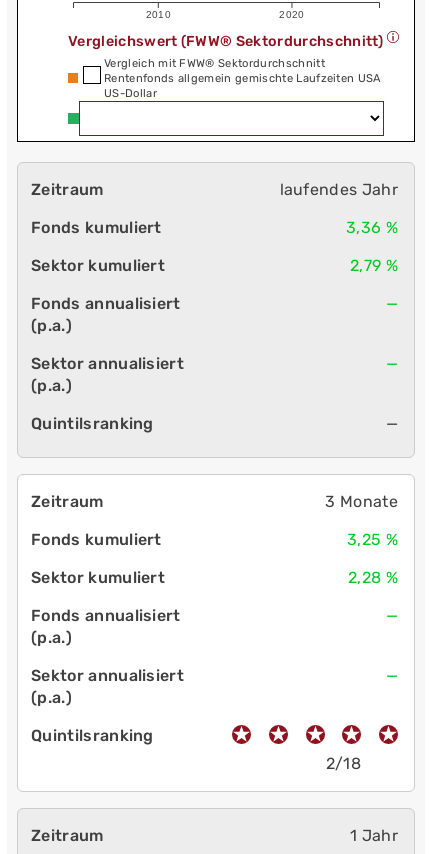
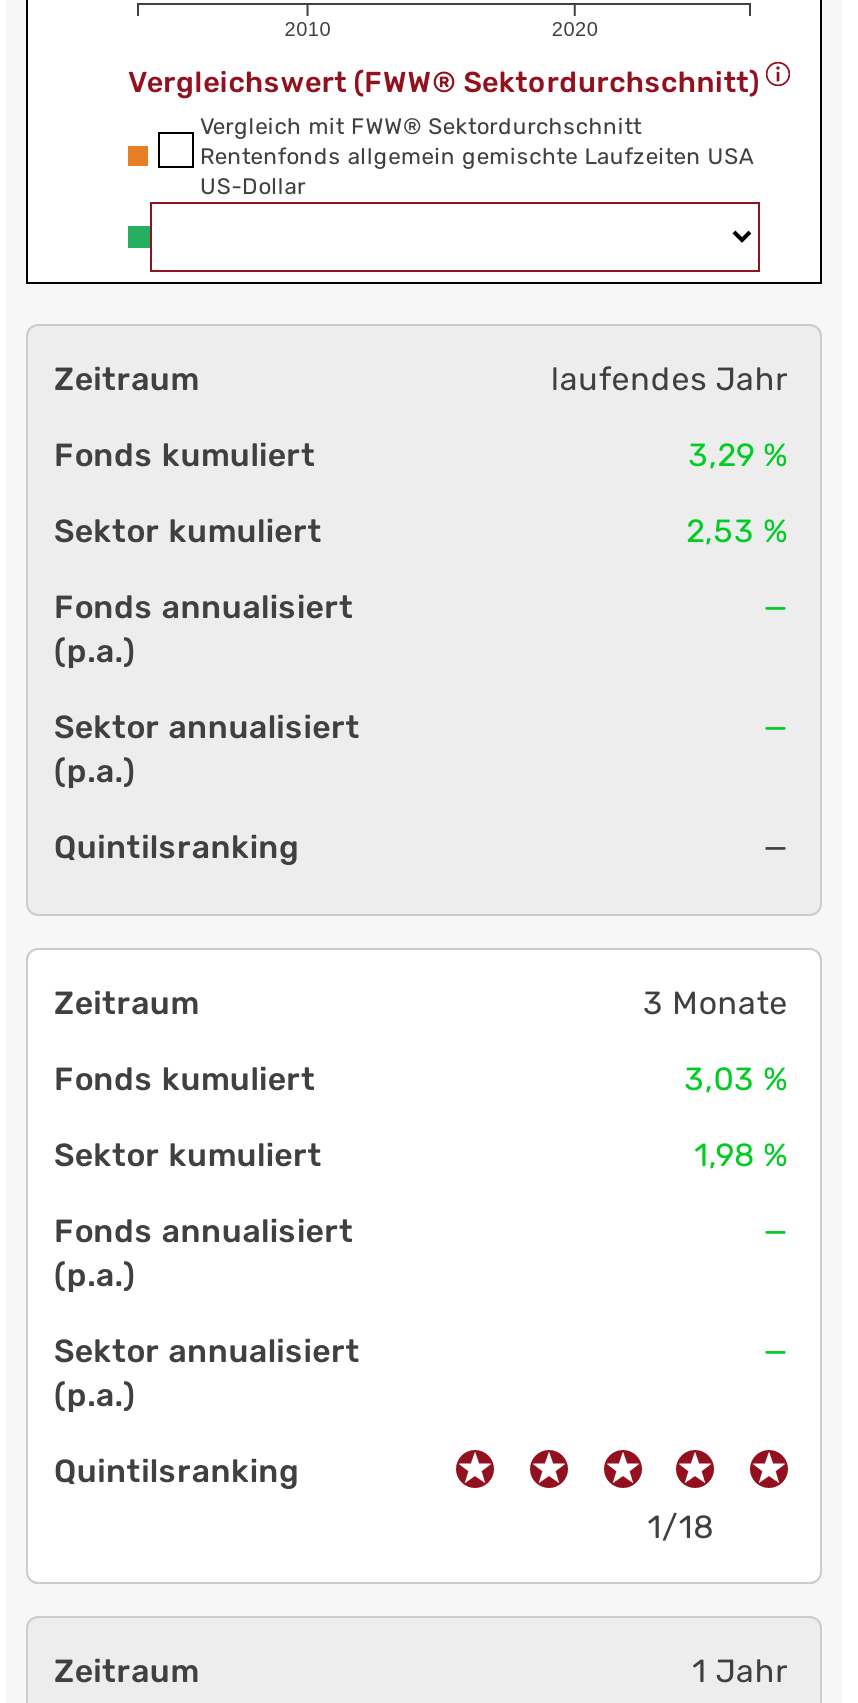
[346,218,398,237] 3,36 % -> [688,435,788,473] 3,29 %
[350,256,398,275] 2,79 % -> [686,511,788,549] 2,53 %
[347,530,398,549] 3,25 % -> [684,1059,788,1097] 3,03 %
[348,568,398,587] 2,28 % -> [694,1135,788,1173] 1,98 %
[326,754,361,773] 2/18 -> [647,1507,714,1545] 1/18

